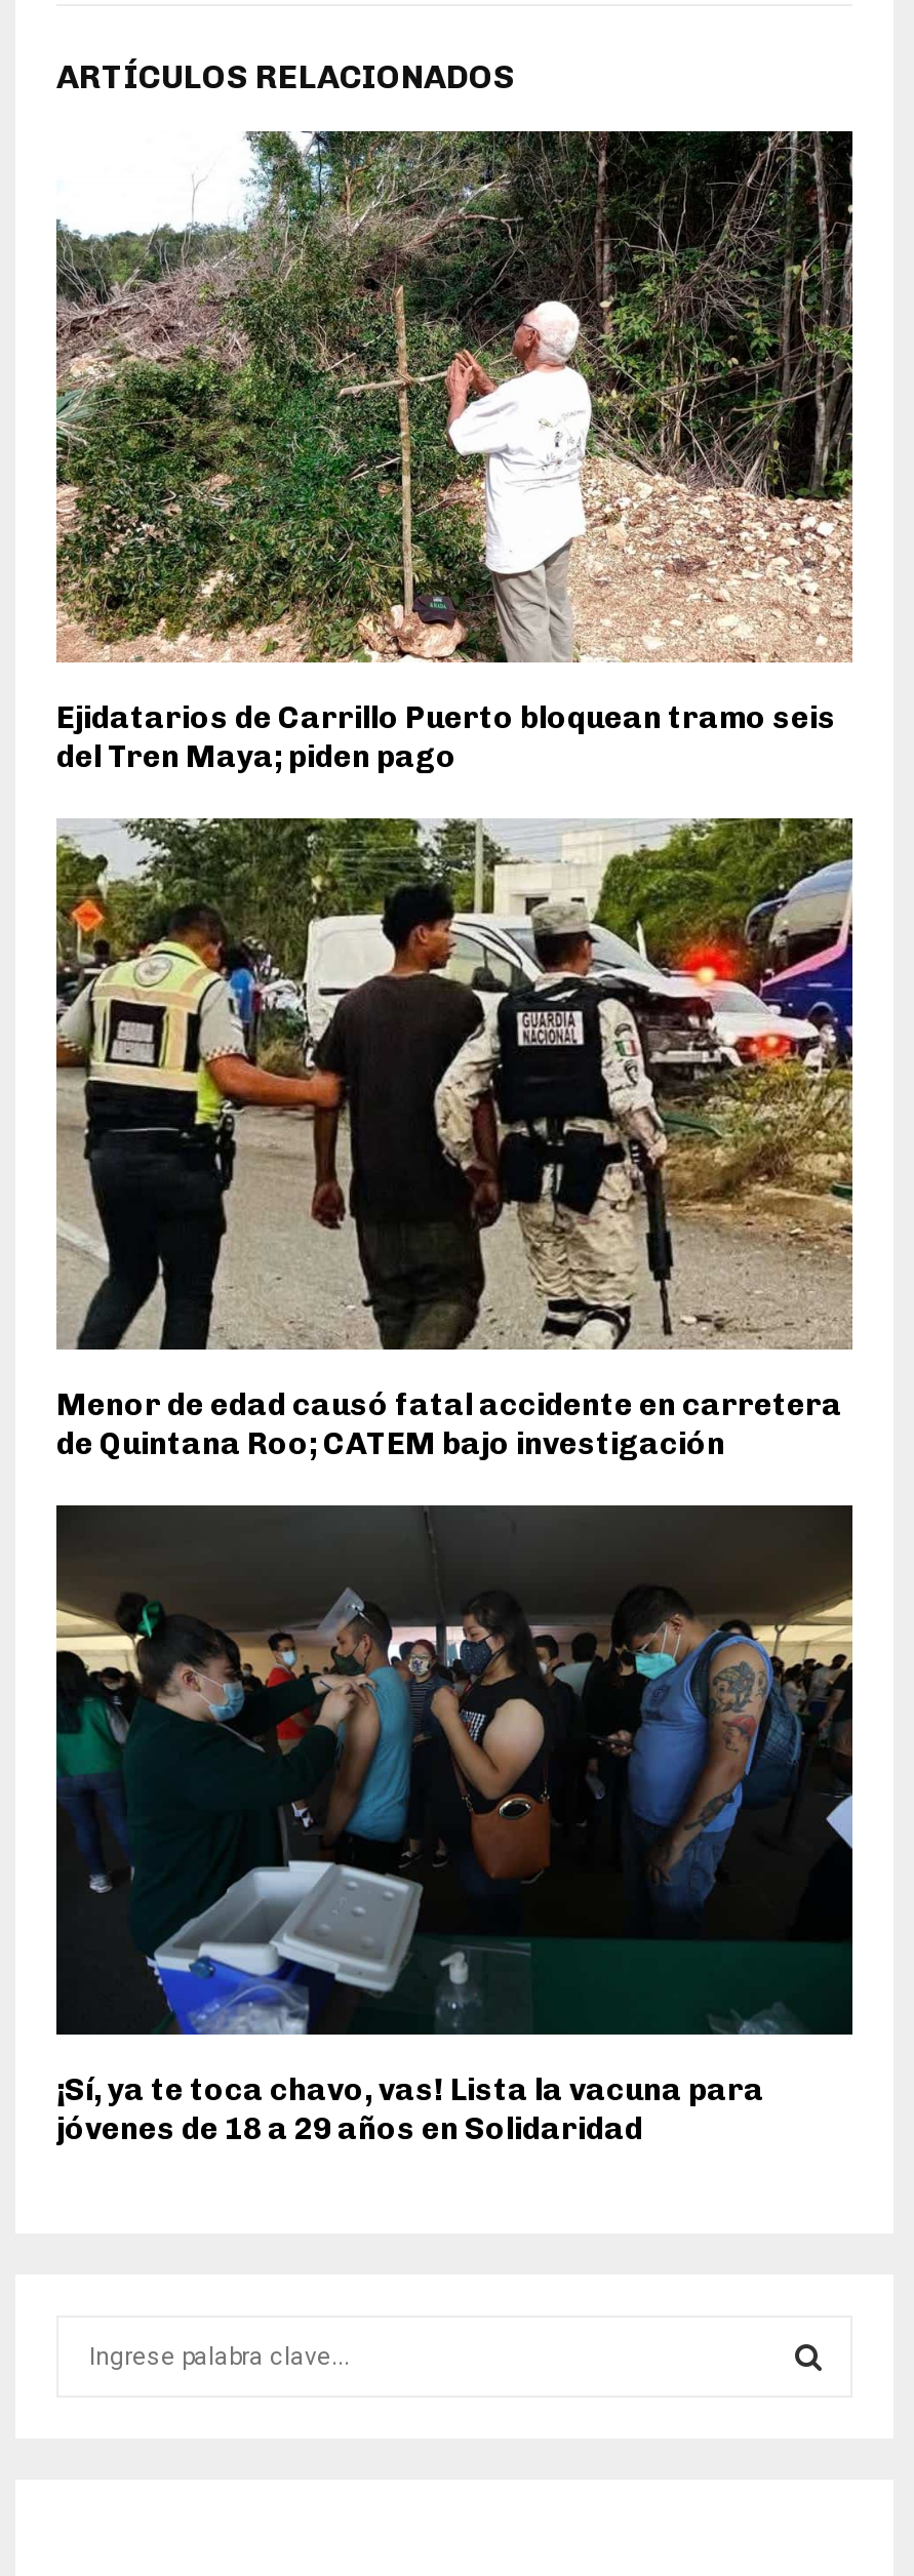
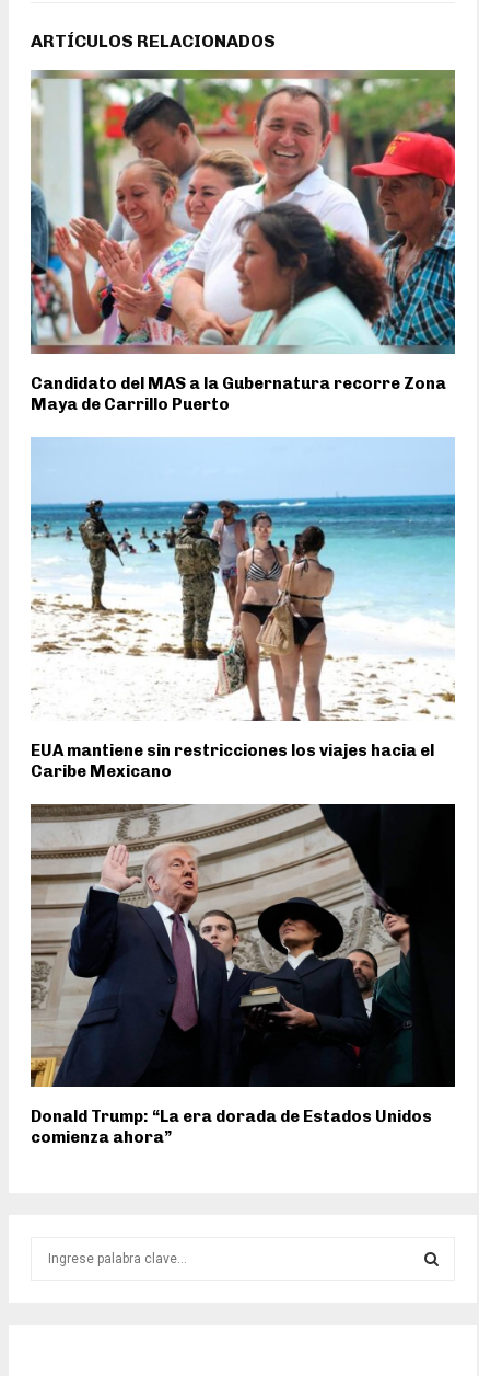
[54,129,855,775] [image] | Ejidatarios de Carrillo Puerto bloquean tramo seis | del Tren Maya; piden pago -> [30,69,456,414] [image] | Candidato del MAS a la Gubernatura recorre Zona | Maya de Carrillo Puerto
[54,816,855,1462] [image] | Menor de edad causó fatal accidente en carretera | de Quintana Roo; CATEM bajo investigación -> [30,437,456,781] [image] | EUA mantiene sin restricciones los viajes hacia el | Caribe Mexicano
[54,1505,855,2148] [image] | ¡Sí, ya te toca chavo, vas! Lista la vacuna para | jóvenes de 18 a 29 años en Solidaridad -> [30,804,456,1147] [image] | Donald Trump: “La era dorada de Estados Unidos | comienza ahora”

